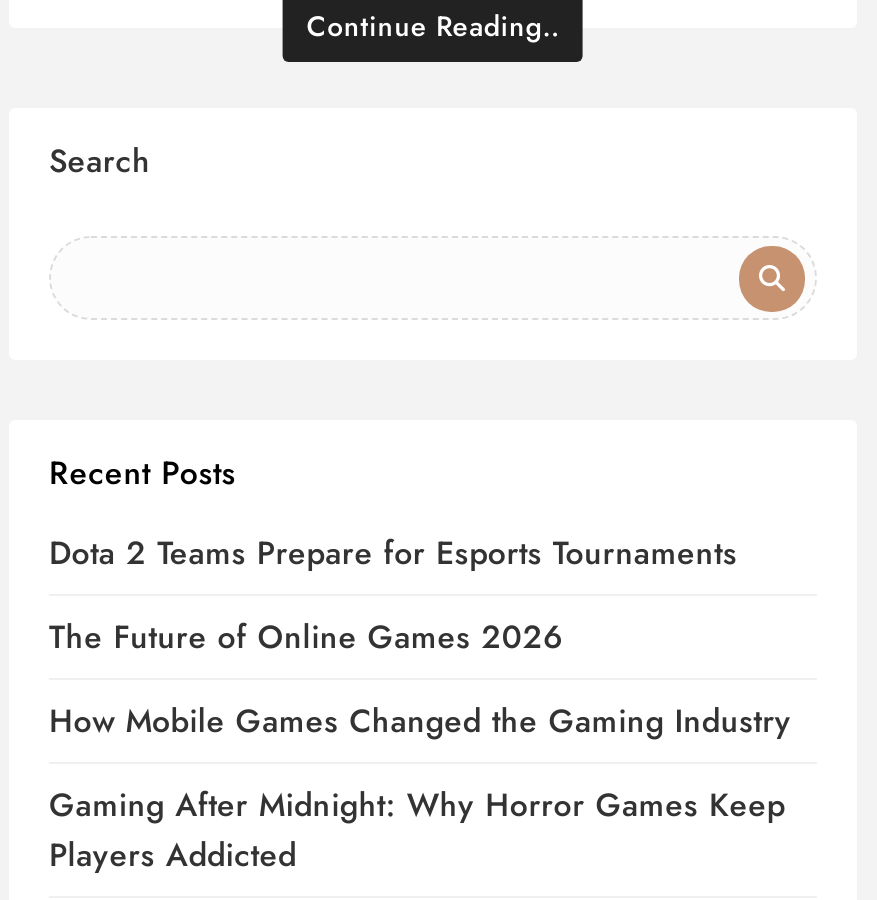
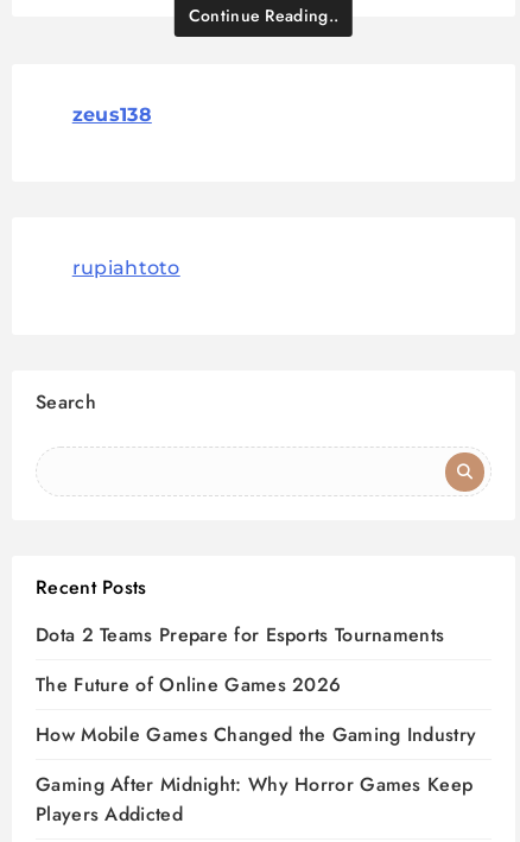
none -> [72,104,152,126] zeus138
none -> [72,257,180,279] rupiahtoto

